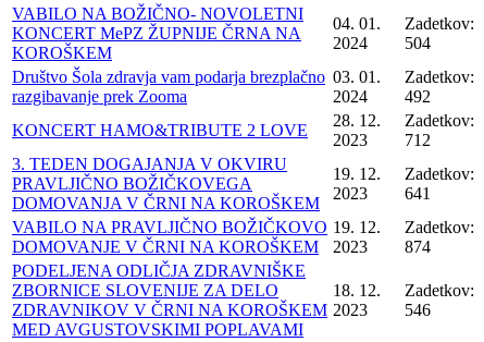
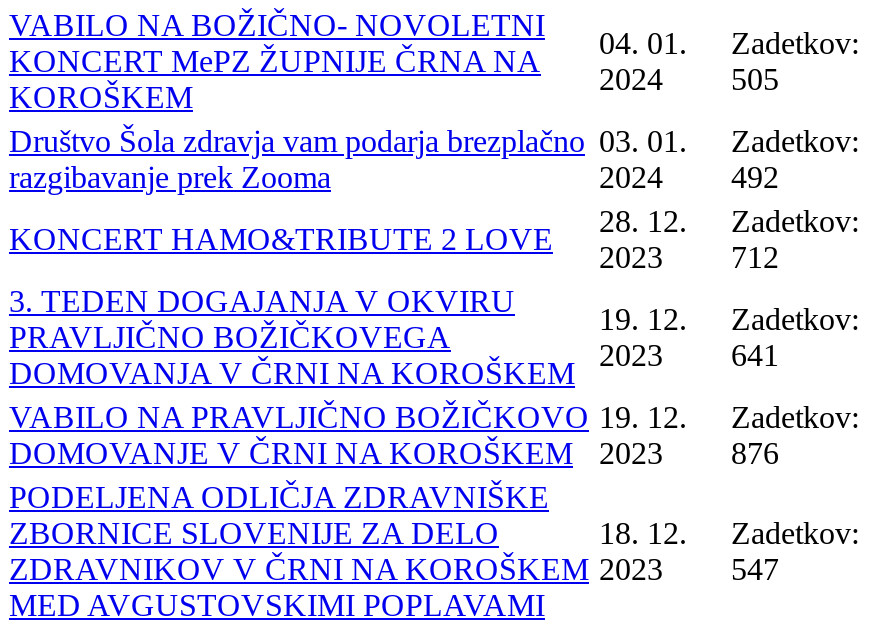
[405,34,431,52] 504 -> [731,62,779,96] 505
[12,237,431,256] DOMOVANJE V ČRNI NA KOROŠKEM 2023 874 -> [9,436,779,470] DOMOVANJE V ČRNI NA KOROŠKEM 2023 876
[12,300,431,319] ZDRAVNIKOV V ČRNI NA KOROŠKEM 2023 546 -> [9,552,779,586] ZDRAVNIKOV V ČRNI NA KOROŠKEM 2023 547

